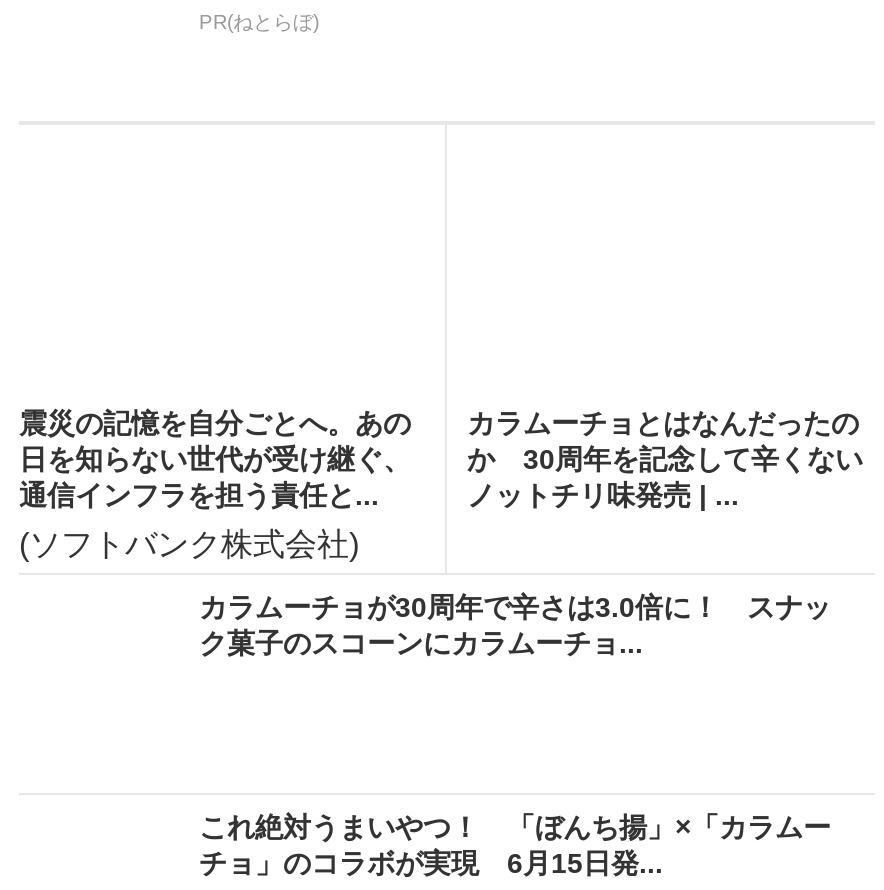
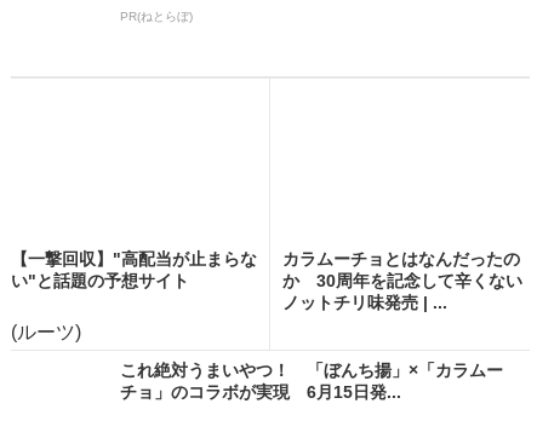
[19,407,411,511] 震災の記憶を自分ごとへ。あの | 日を知らない世代が受け継ぐ、 | 通信インフラを担う責任と... -> [11,249,257,290] 【一撃回収】"高配当が止まらな | い"と話題の予想サイト
[19,527,359,561] (ソフトバンク株式会社) -> [11,322,81,342] (ルーツ)
[199,591,831,659] カラムーチョが30周年で辛さは3.0倍に！ スナッ | ク菓子のスコーンにカラムーチョ... -> none

